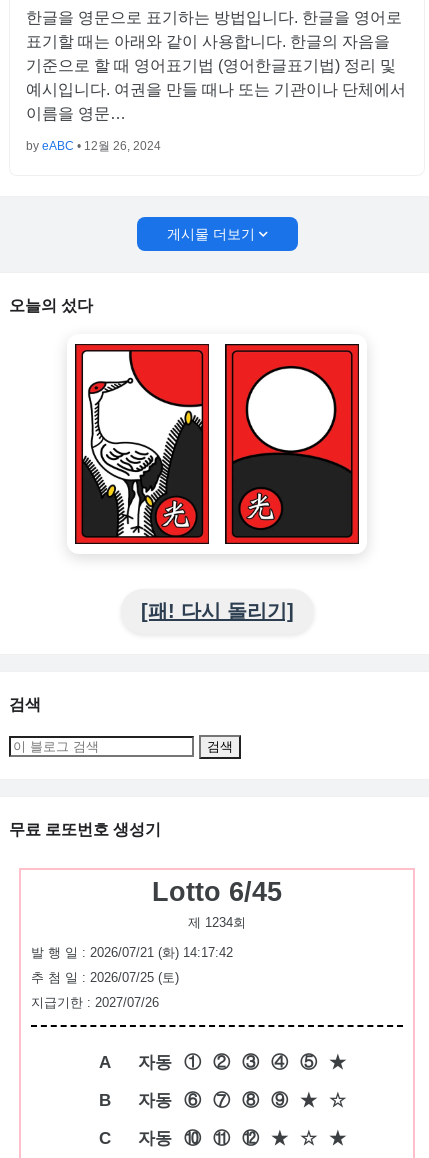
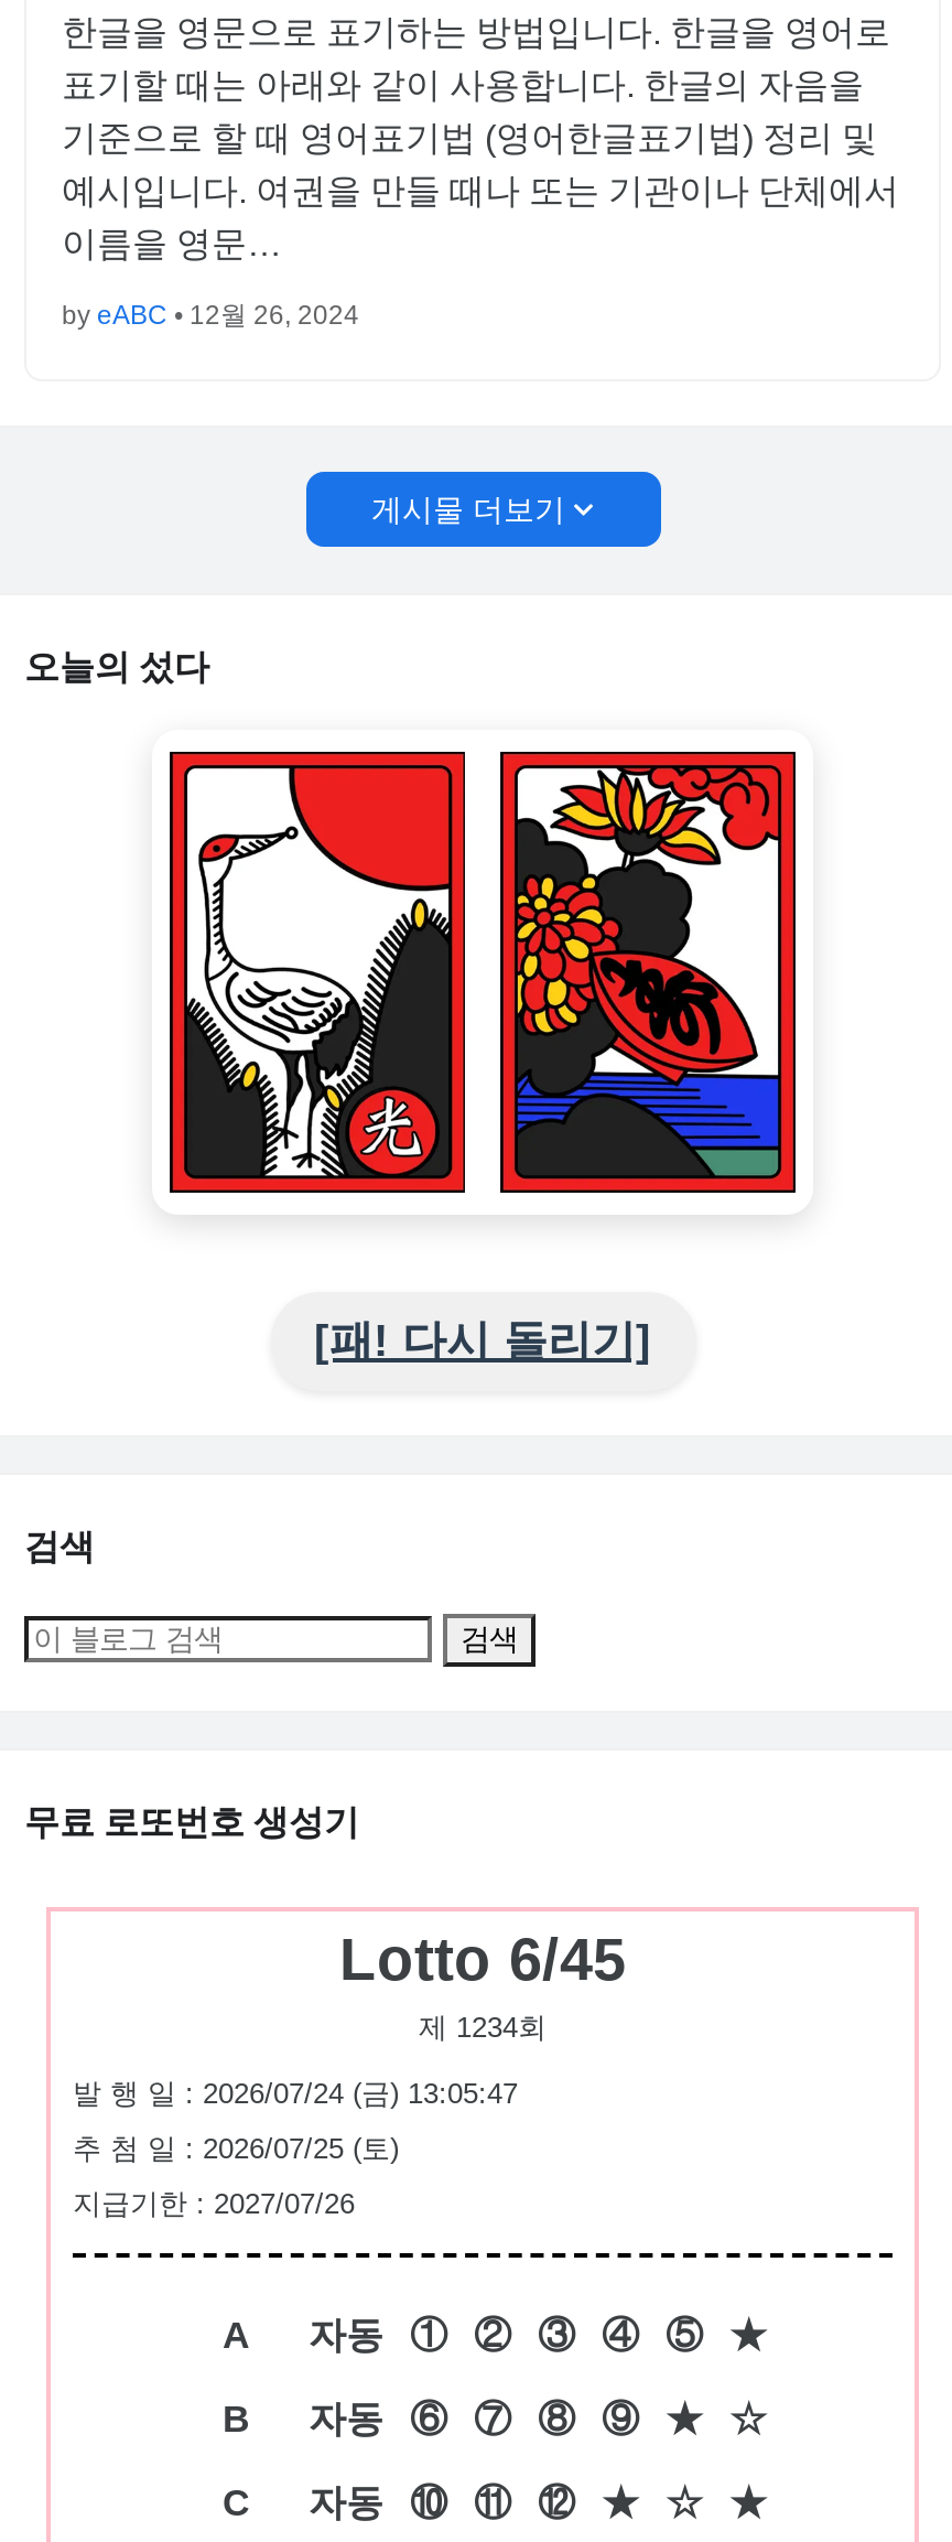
[231,350,352,537] [image] -> [513,765,780,1177] [image]
[31,945,233,960] 발 행 일 : 2026/07/21 (화) 14:17:42 -> [73,2077,518,2110] 발 행 일 : 2026/07/24 (금) 13:05:47

